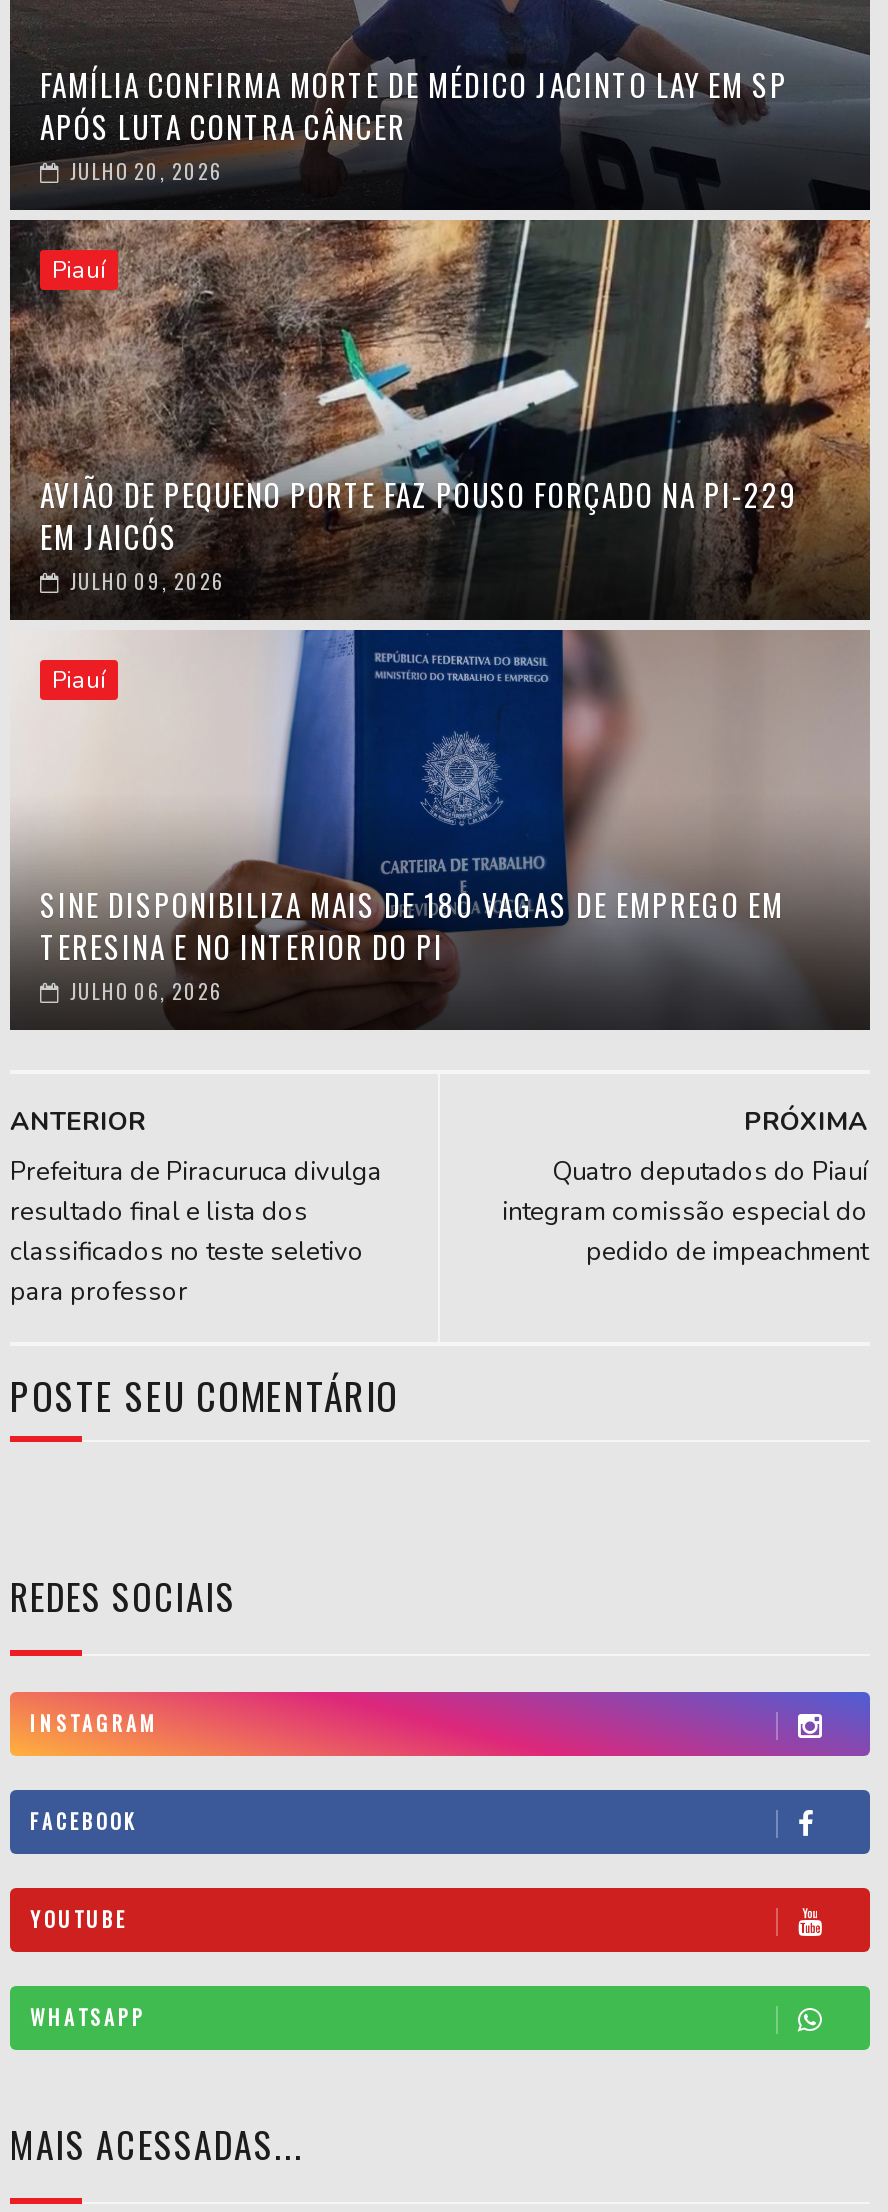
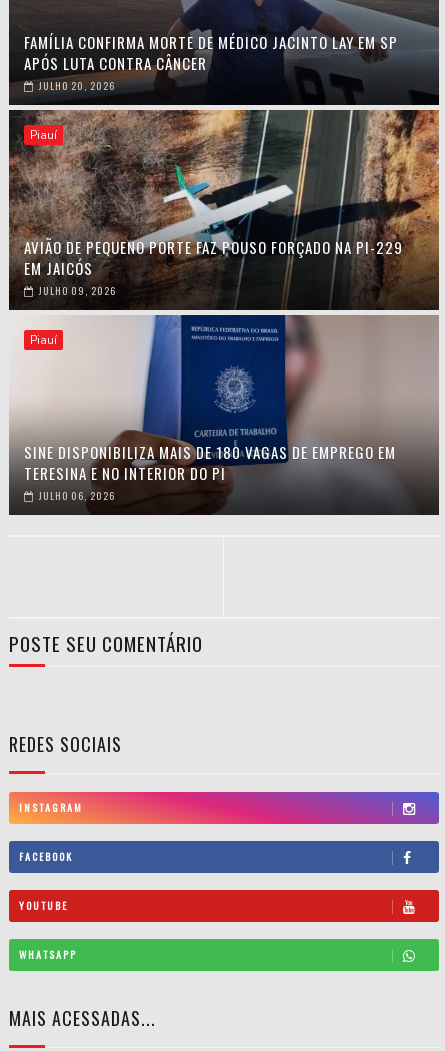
[10,1103,382,1309] ANTERIOR | Prefeitura de Piracuruca divulga | resultado final e lista dos | classificados no teste seletivo | para professor -> none
[502,1103,868,1269] PRÓXIMA | Quatro deputados do Piauí | integram comissão especial do | pedido de impeachment -> none

